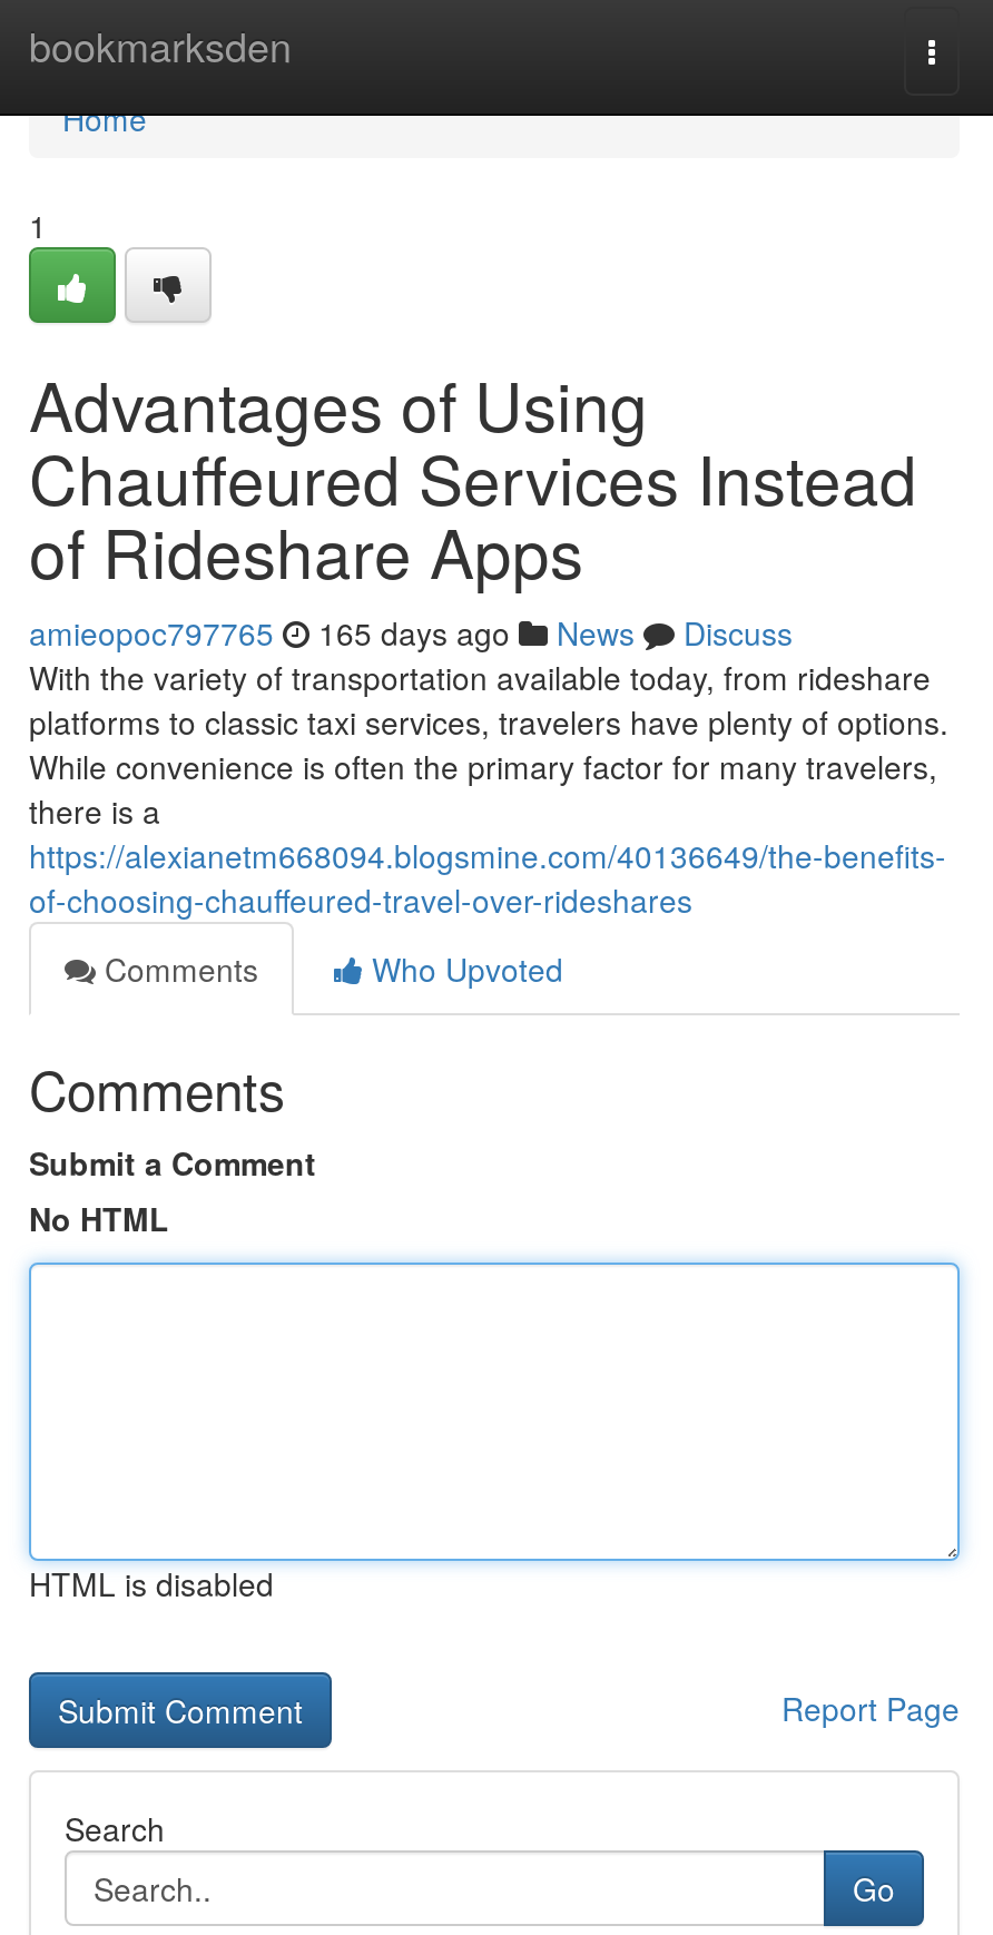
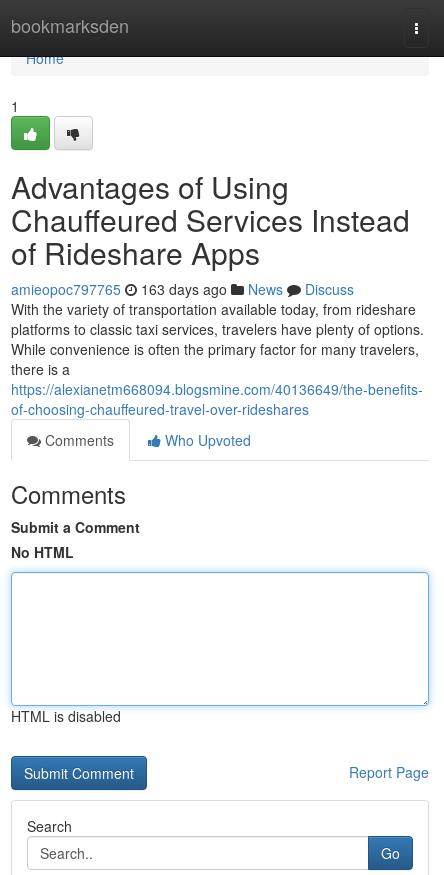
[29,610,793,655] amieopoc797765 165 days ago News Discuss -> [11,279,354,299] amieopoc797765 163 days ago News Discuss

